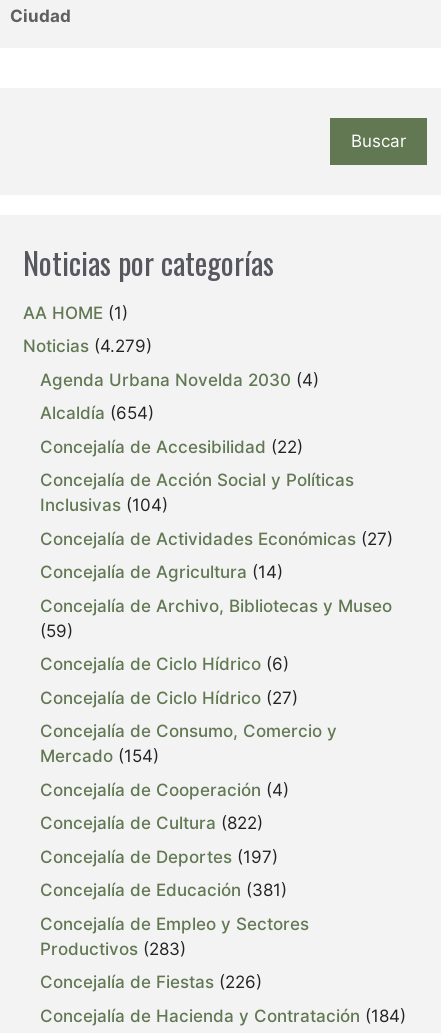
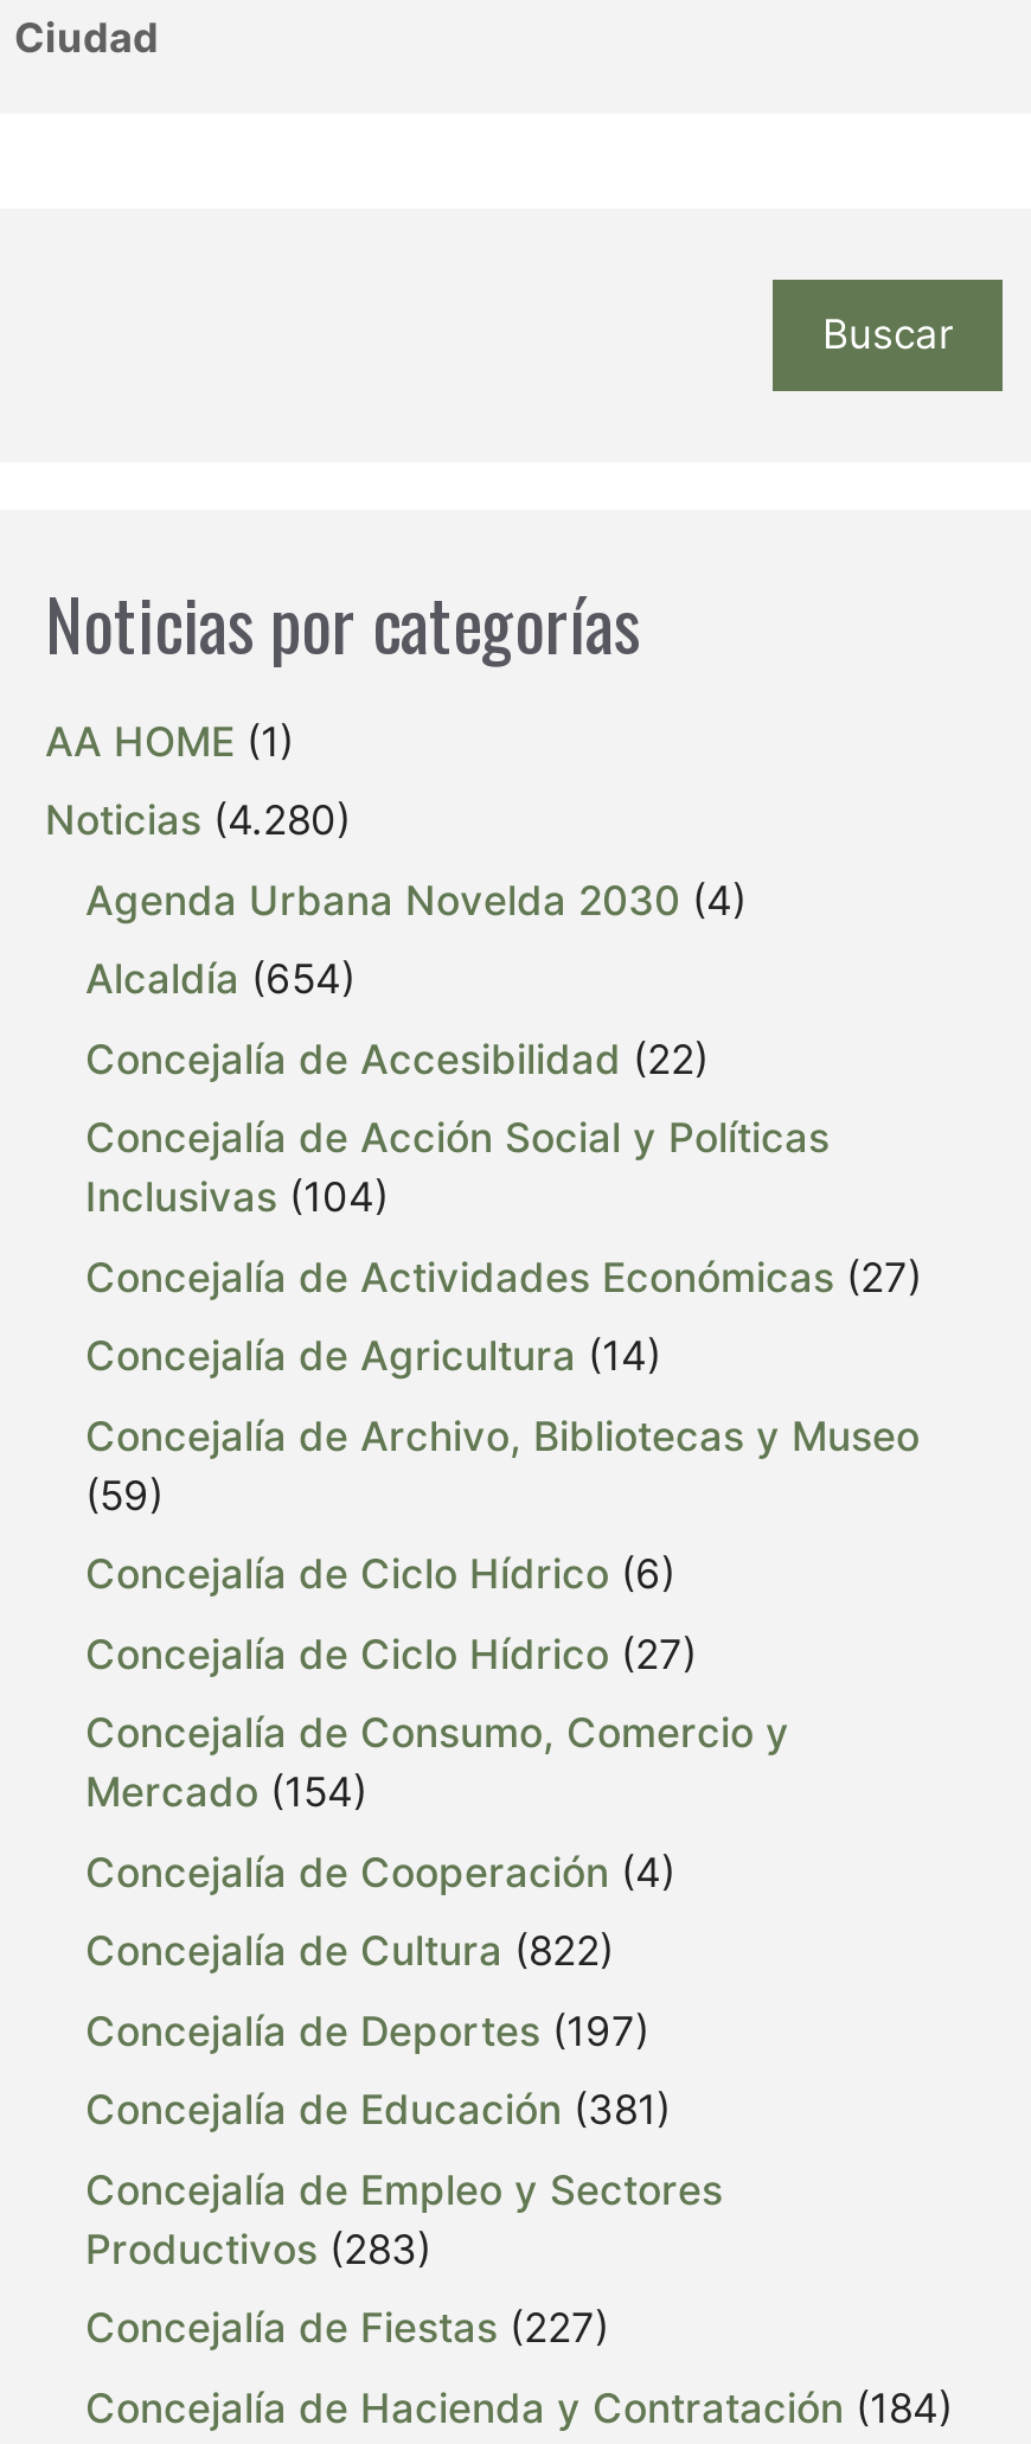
[23,336,152,356] Noticias (4.279) -> [45,797,351,844] Noticias (4.280)
[40,972,262,992] Concejalía de Fiestas (226) -> [85,2304,609,2352] Concejalía de Fiestas (227)

